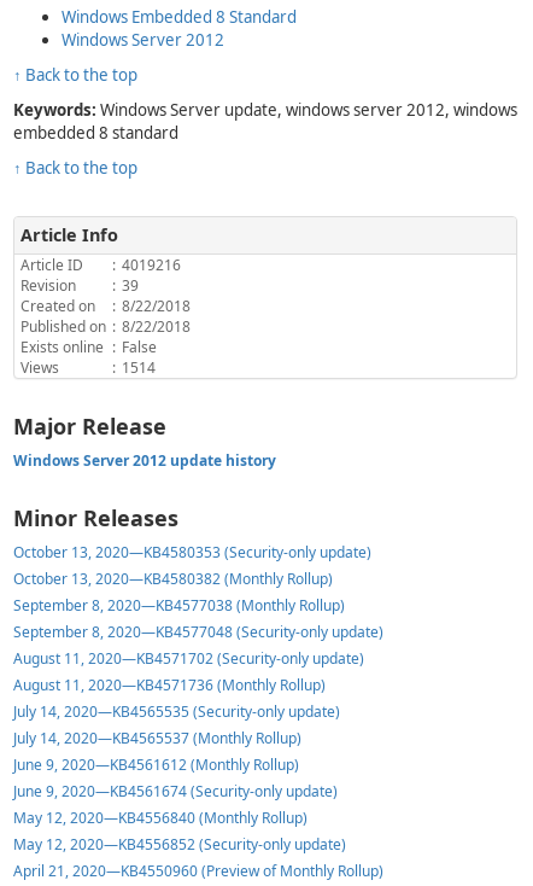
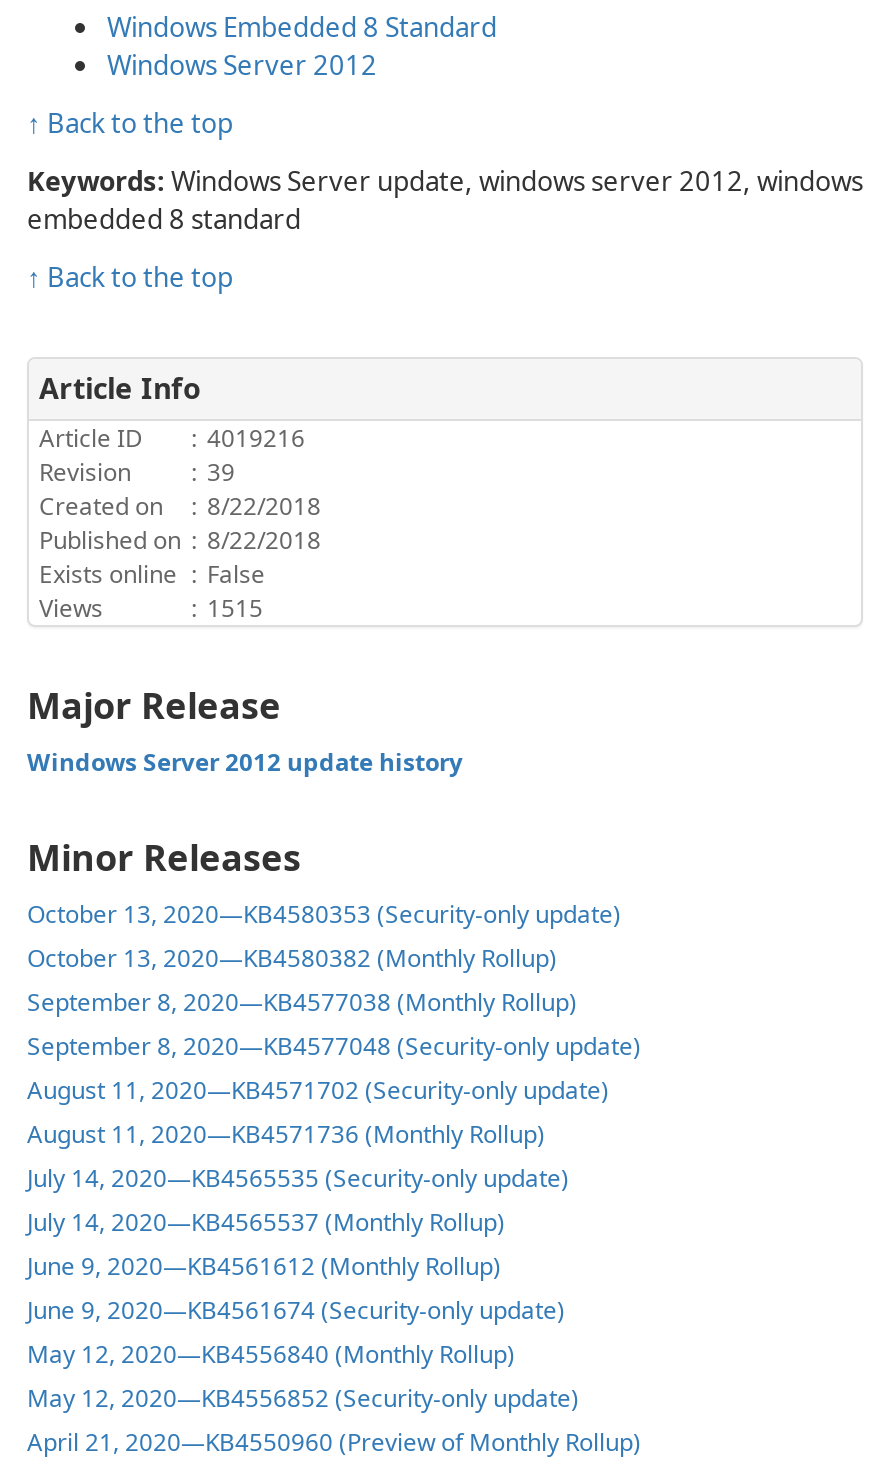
[112,357,156,378] : 1514 -> [191,591,263,625] : 1515

